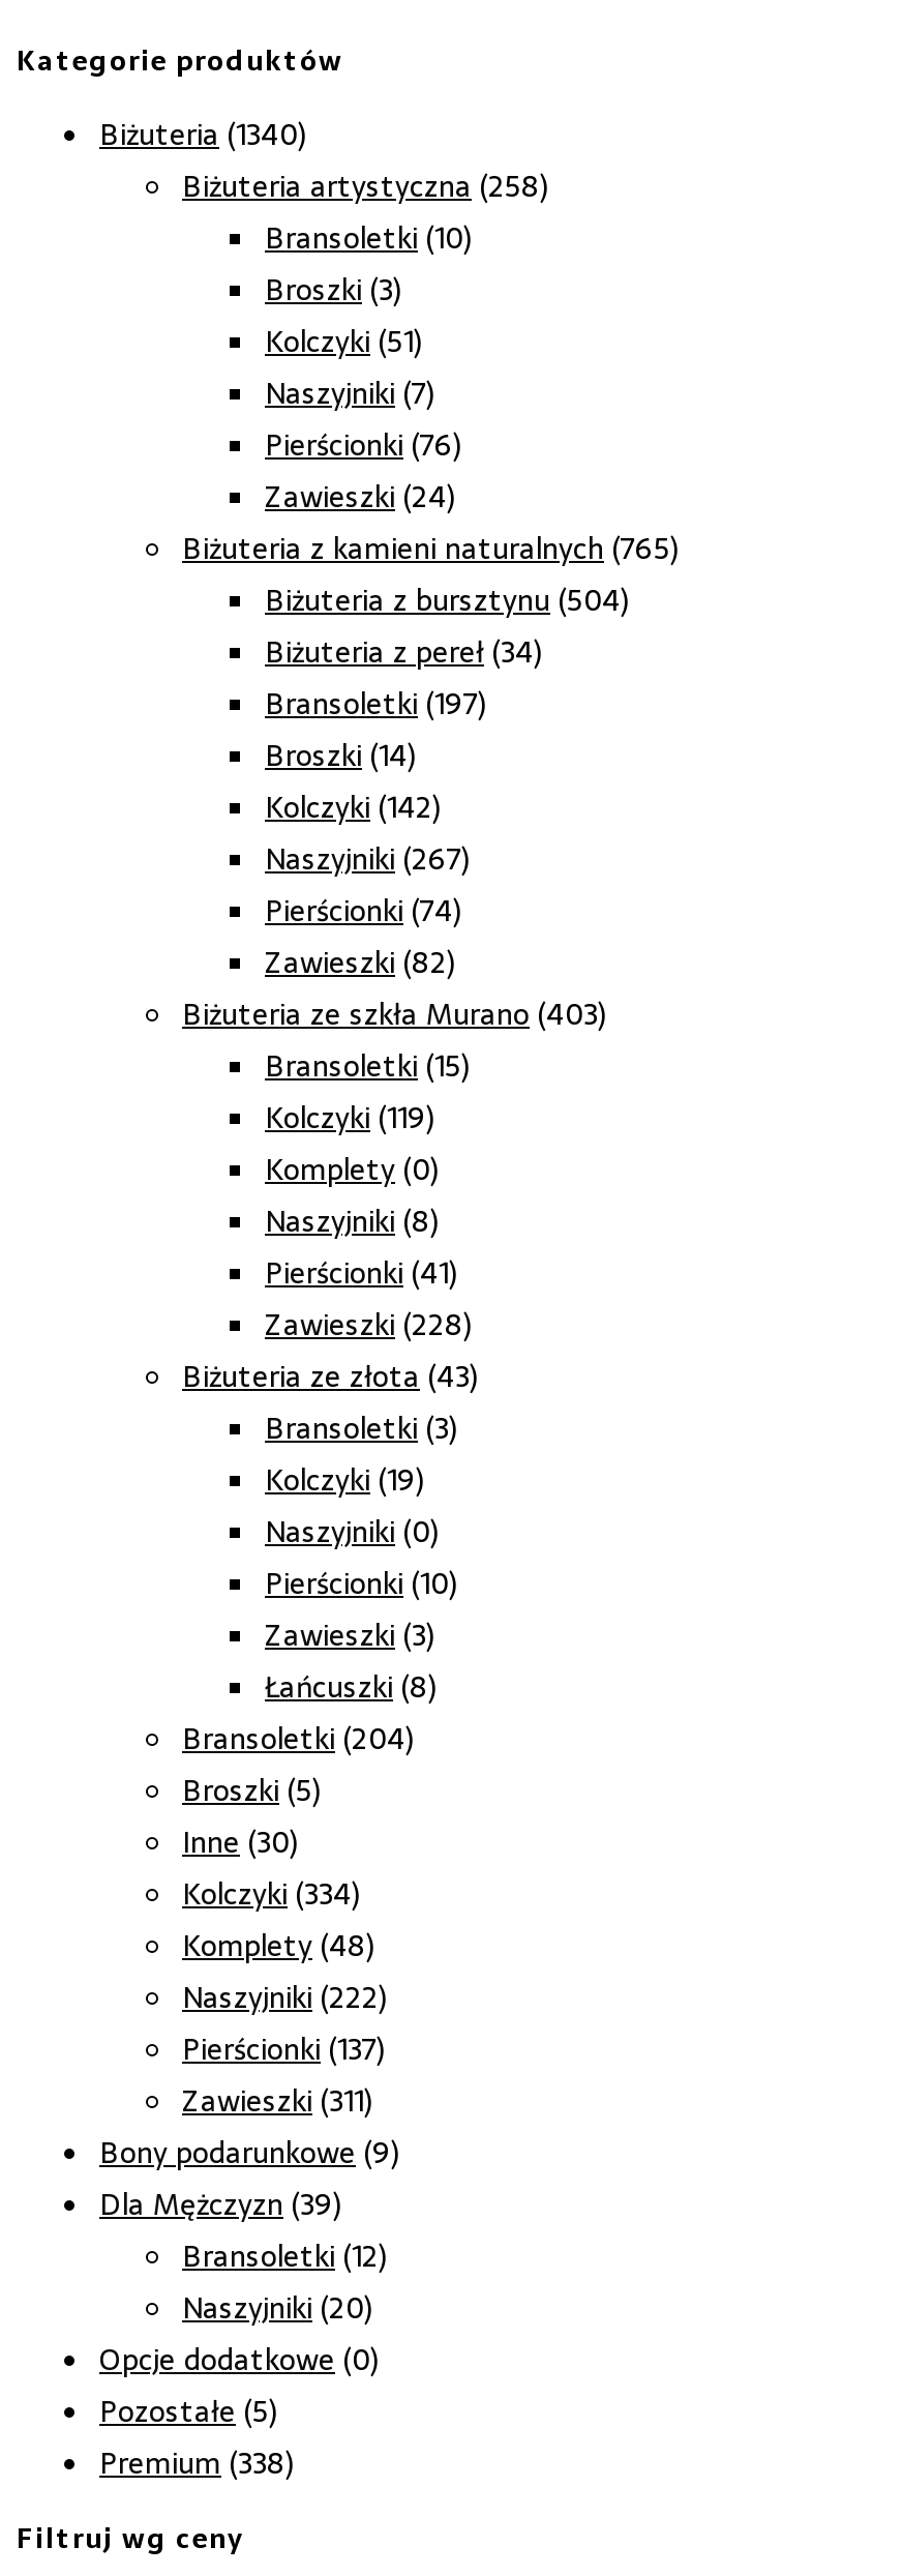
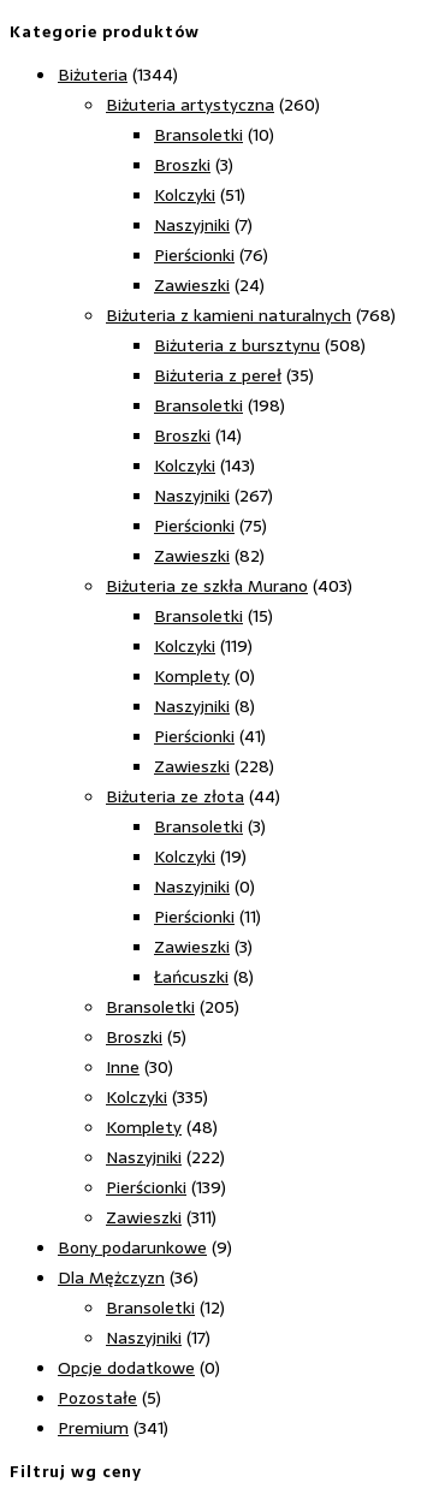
[99,111,306,157] Biżuteria (1340) -> [58,61,178,88] Biżuteria (1344)
[182,163,548,209] Biżuteria artystyczna (258) -> [106,91,320,118] Biżuteria artystyczna (260)
[182,525,679,571] Biżuteria z kamieni naturalnych (765) -> [106,302,396,328] Biżuteria z kamieni naturalnych (768)
[265,577,629,623] Biżuteria z bursztynu (504) -> [154,332,366,358] Biżuteria z bursztynu (508)
[265,629,542,674] Biżuteria z pereł (34) -> [154,362,314,388] Biżuteria z pereł (35)
[265,681,486,726] Bransoletki (197) -> [154,392,285,418] Bransoletki (198)
[265,784,441,830] Kolczyki (142) -> [154,452,255,479] Kolczyki (143)
[265,888,461,933] Pierścionki (74) -> [154,512,267,539] Pierścionki (75)
[182,1353,478,1399] Biżuteria ze złota (43) -> [106,783,280,809] Biżuteria ze złota (44)
[265,1560,457,1606] Pierścionki (10) -> [154,903,261,930] Pierścionki (11)
[182,1716,414,1761] Bransoletki (204) -> [106,993,239,1020] Bransoletki (205)
[182,1871,360,1916] Kolczyki (334) -> [106,1084,208,1110] Kolczyki (335)
[182,2026,385,2072] Pierścionki (137) -> [106,1174,226,1200] Pierścionki (139)
[99,2181,341,2227] Dla Mężczyzn (39) -> [58,1264,198,1290] Dla Mężczyzn (36)
[182,2285,372,2330] Naszyjniki (20) -> [106,1324,210,1351] Naszyjniki (17)
[99,2440,294,2486] Premium (338) -> [58,1414,168,1441] Premium (341)

